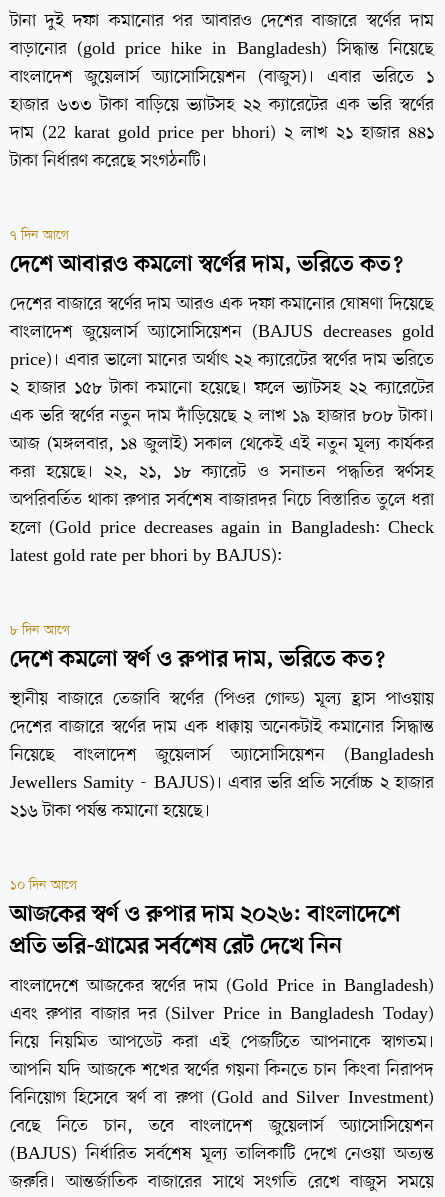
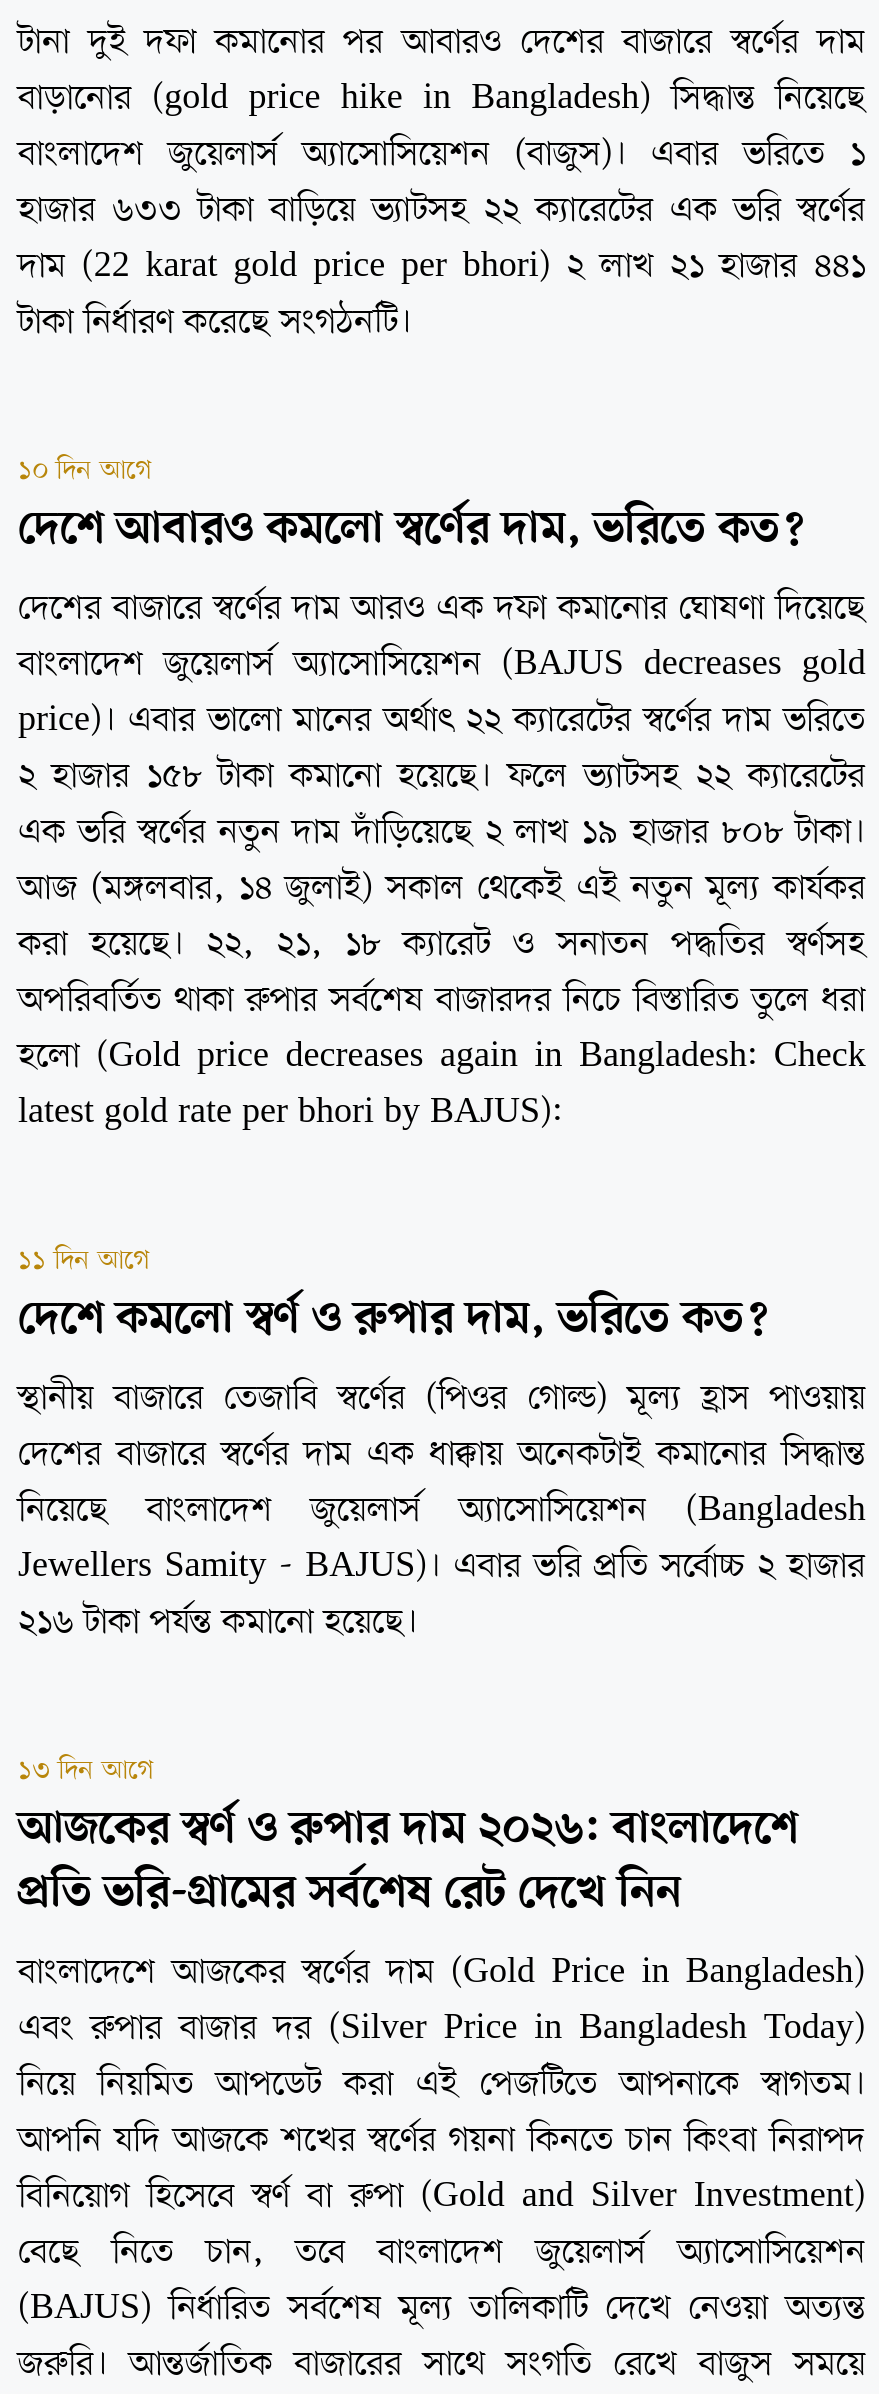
[10,226,69,245] ৭ দিন আগে -> [18,452,152,490] ১০ দিন আগে
[10,621,70,640] ৮ দিন আগে -> [18,1242,150,1280] ১১ দিন আগে
[10,876,77,895] ১০ দিন আগে -> [18,1752,154,1790] ১৩ দিন আগে

